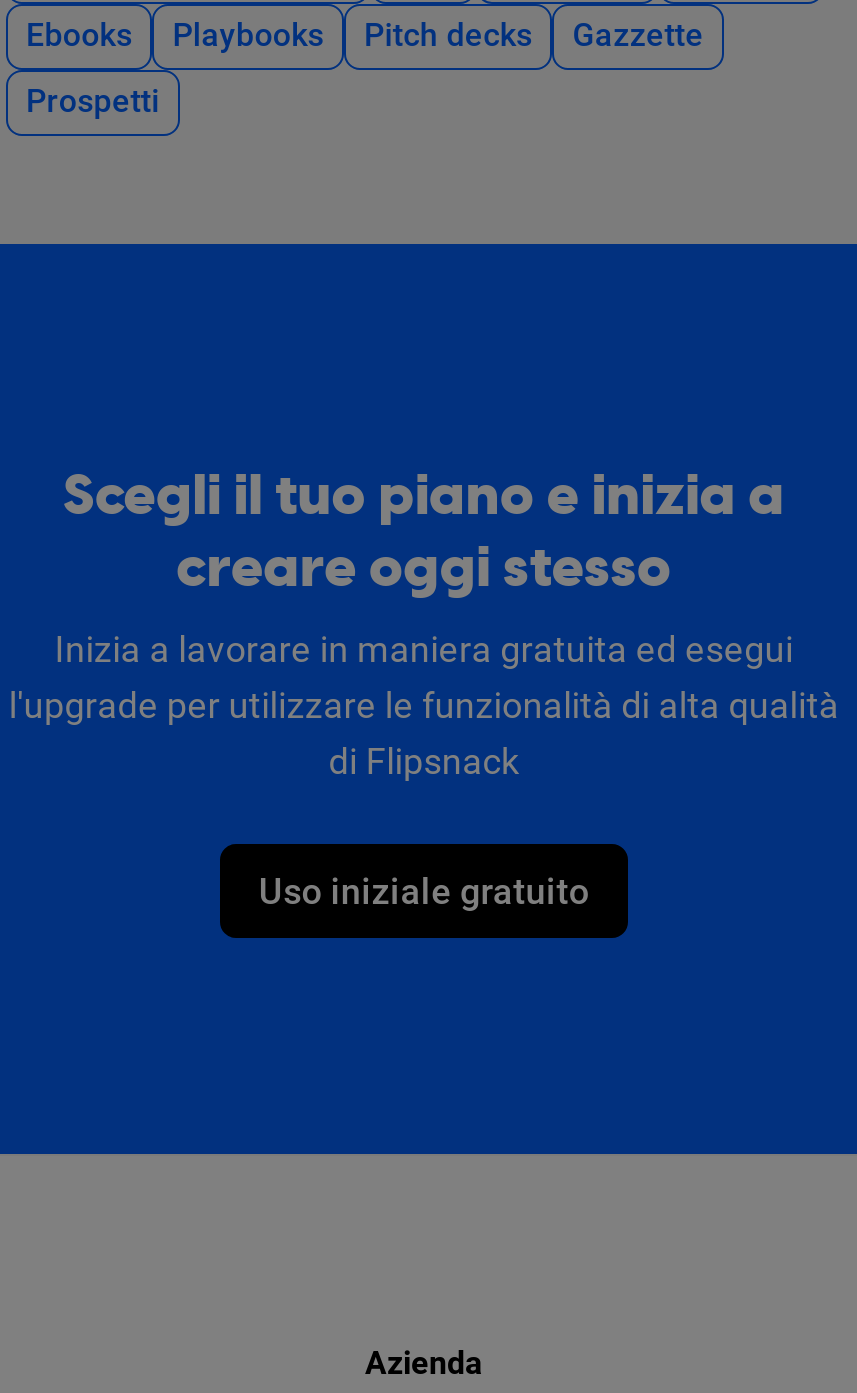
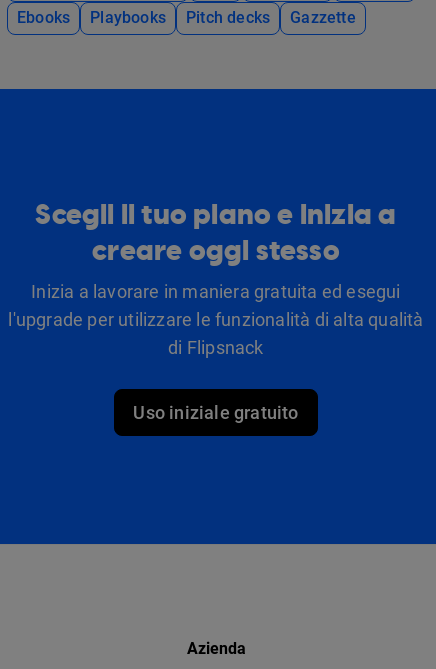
[26,83,160,121] Prospetti -> none

